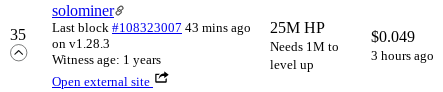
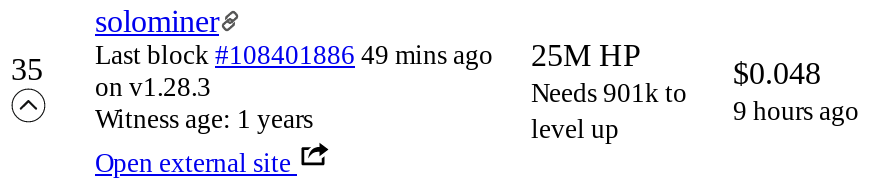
[52,20,251,35] Last block #108323007 43 mins ago -> [95,41,493,71] Last block #108401886 49 mins ago
[371,28,415,45] $0.049 -> [733,57,821,91] $0.048
[270,39,339,54] Needs 1M to -> [531,79,687,109] Needs 901k to
[371,48,434,63] 3 hours ago -> [733,97,859,127] 9 hours ago

